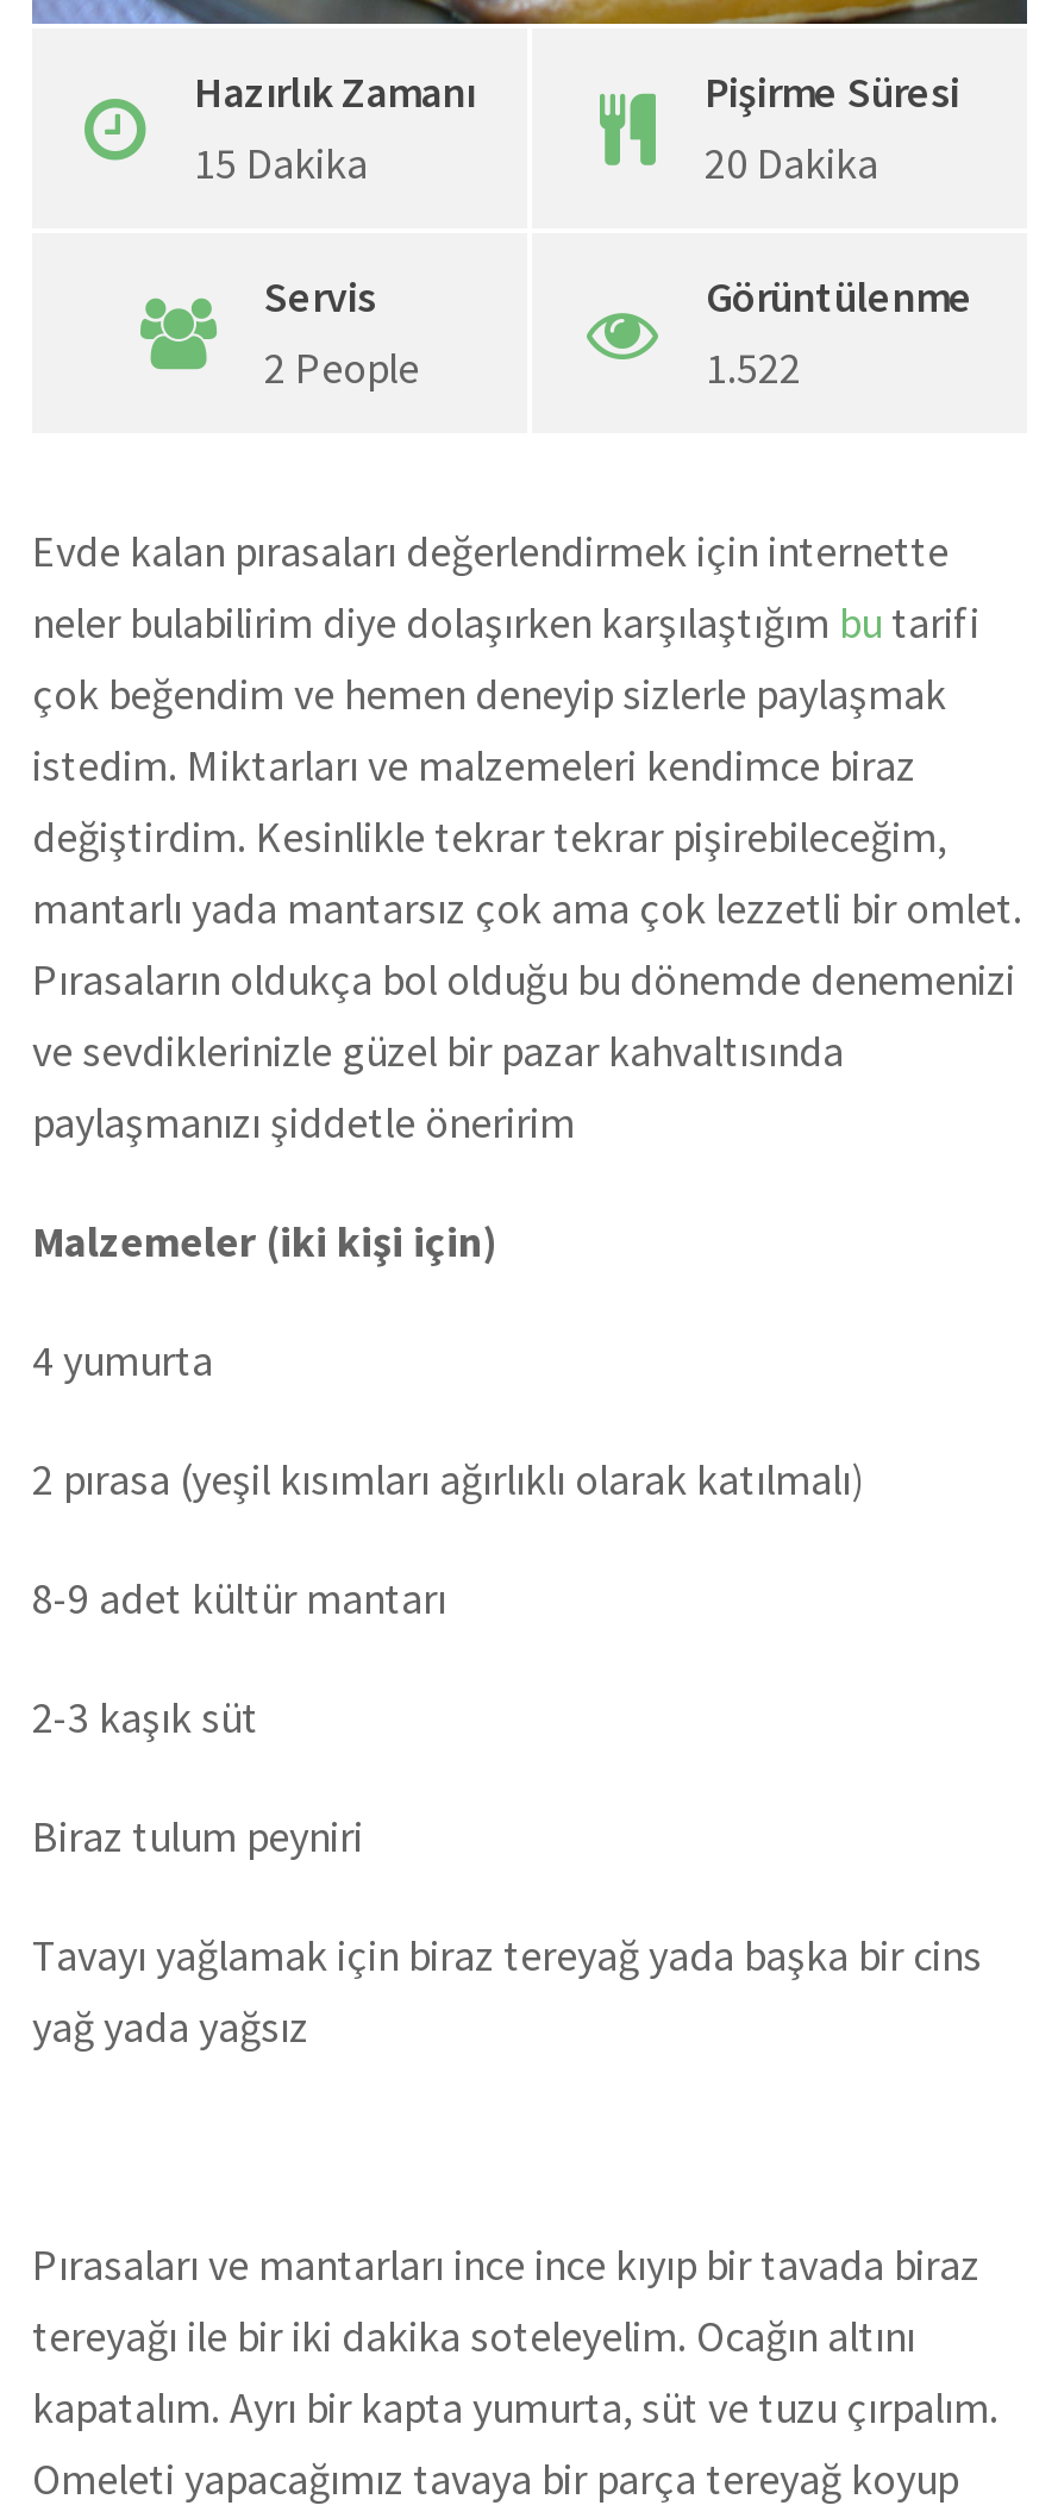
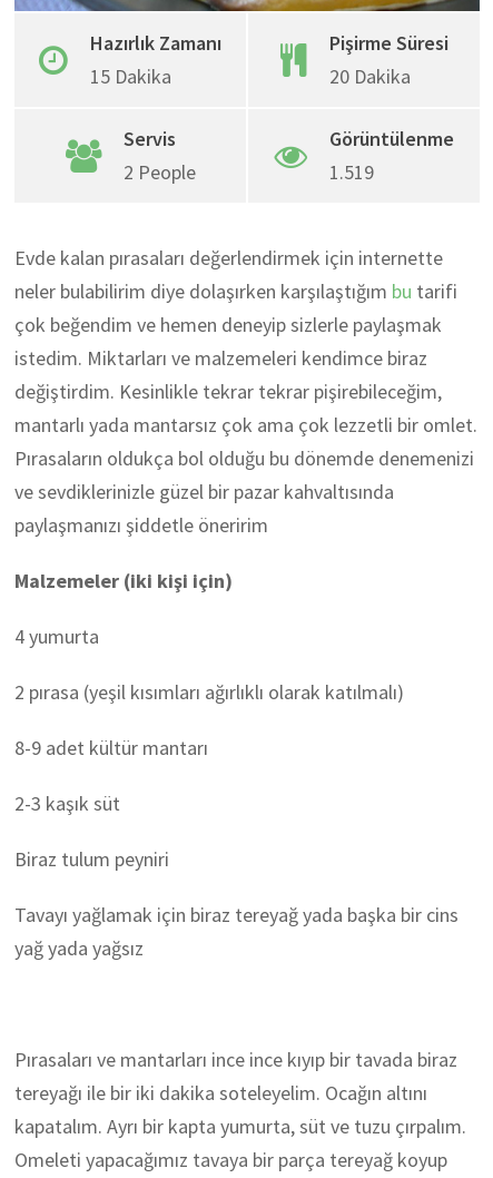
[706,342,801,396] 1.522 -> [329,160,374,185] 1.519

